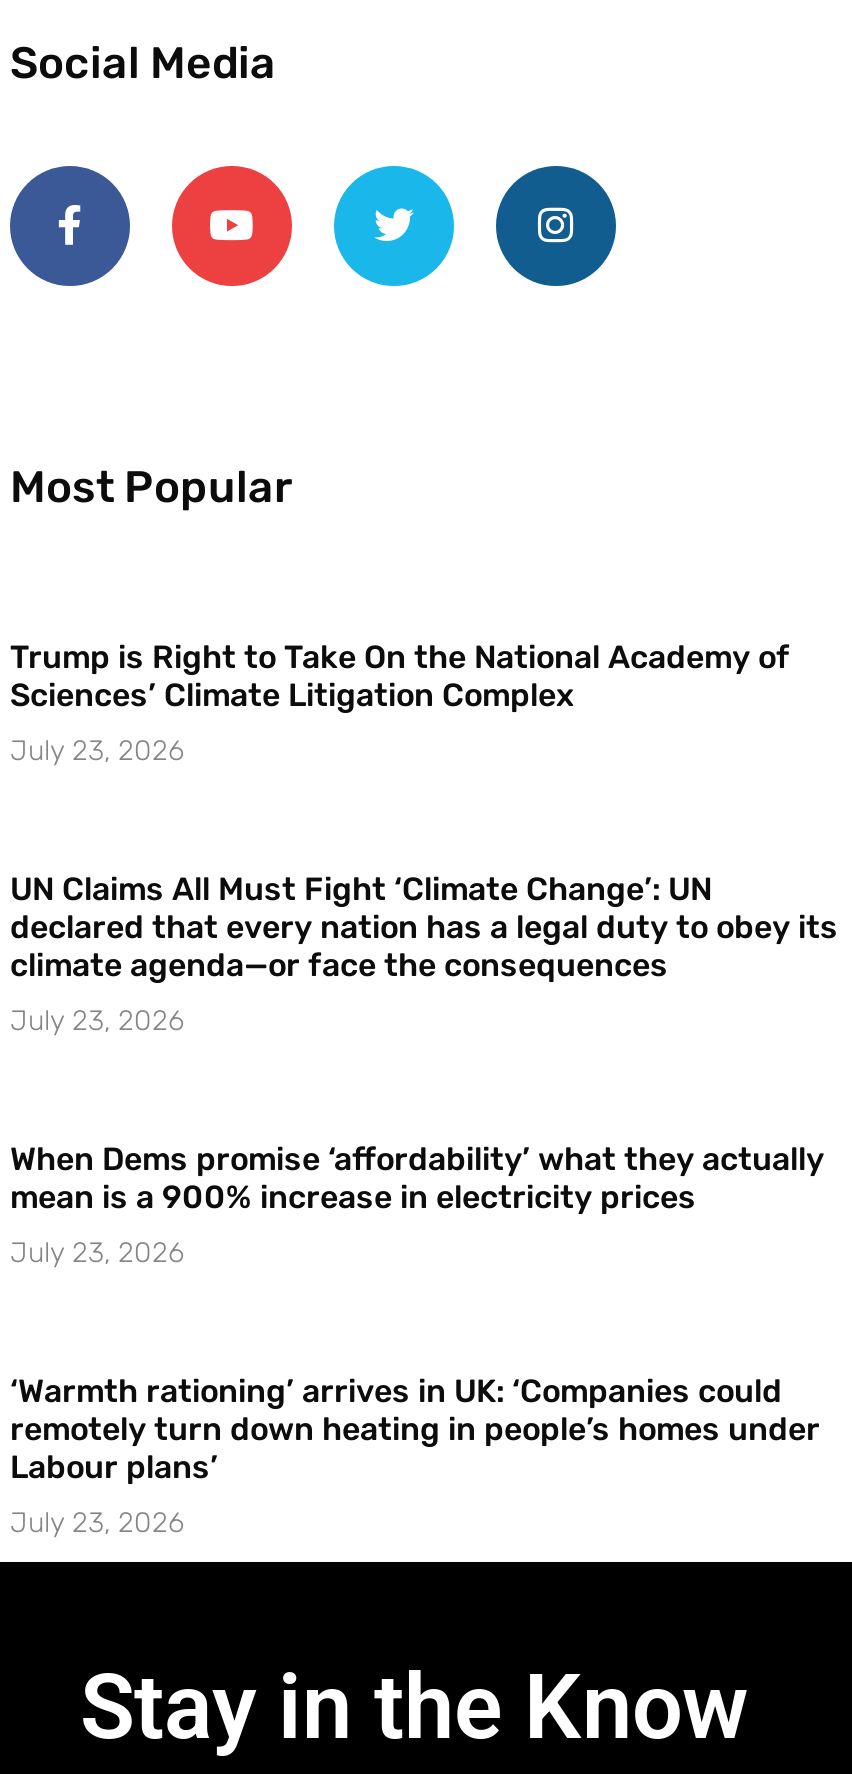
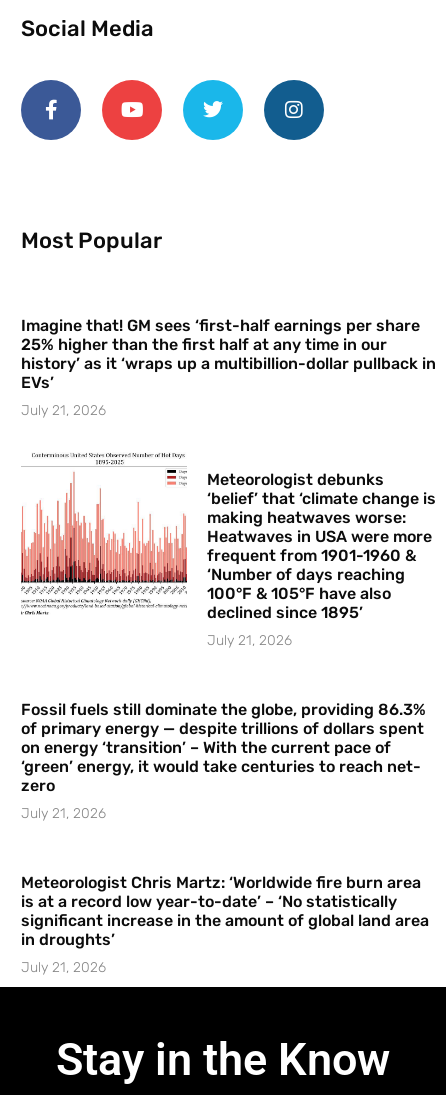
[10,639,790,715] Trump is Right to Take On the National Academy of | Sciences’ Climate Litigation Complex -> [21,316,436,392] Imagine that! GM sees ‘first-half earnings per share | 25% higher than the first half at any time in our | history’ as it ‘wraps up a multibillion-dollar pullback in | EVs’
[10,735,184,769] July 23, 2026 -> [21,402,106,419] July 21, 2026
[10,871,838,985] UN Claims All Must Fight ‘Climate Change’: UN | declared that every nation has a legal duty to obey its | climate agenda—or face the consequences -> [207,470,436,622] Meteorologist debunks | ‘belief’ that ‘climate change is | making heatwaves worse: | Heatwaves in USA were more | frequent from 1901-1960 & | ‘Number of days reaching | 100°F & 105°F have also | declined since 1895’
[10,1005,184,1039] July 23, 2026 -> [207,632,292,649] July 21, 2026
[10,1141,824,1217] When Dems promise ‘affordability’ what they actually | mean is a 900% increase in electricity prices -> [21,700,426,795] Fossil fuels still dominate the globe, providing 86.3% | of primary energy — despite trillions of dollars spent | on energy ‘transition’ – With the current pace of | ‘green’ energy, it would take centuries to reach net- | zero
[10,1237,184,1271] July 23, 2026 -> [21,805,106,822] July 21, 2026
[10,1373,820,1487] ‘Warmth rationing’ arrives in UK: ‘Companies could | remotely turn down heating in people’s homes under | Labour plans’ -> [21,873,429,949] Meteorologist Chris Martz: ‘Worldwide fire burn area | is at a record low year-to-date’ – ‘No statistically | significant increase in the amount of global land area | in droughts’
[10,1507,184,1541] July 23, 2026 -> [21,959,106,976] July 21, 2026

